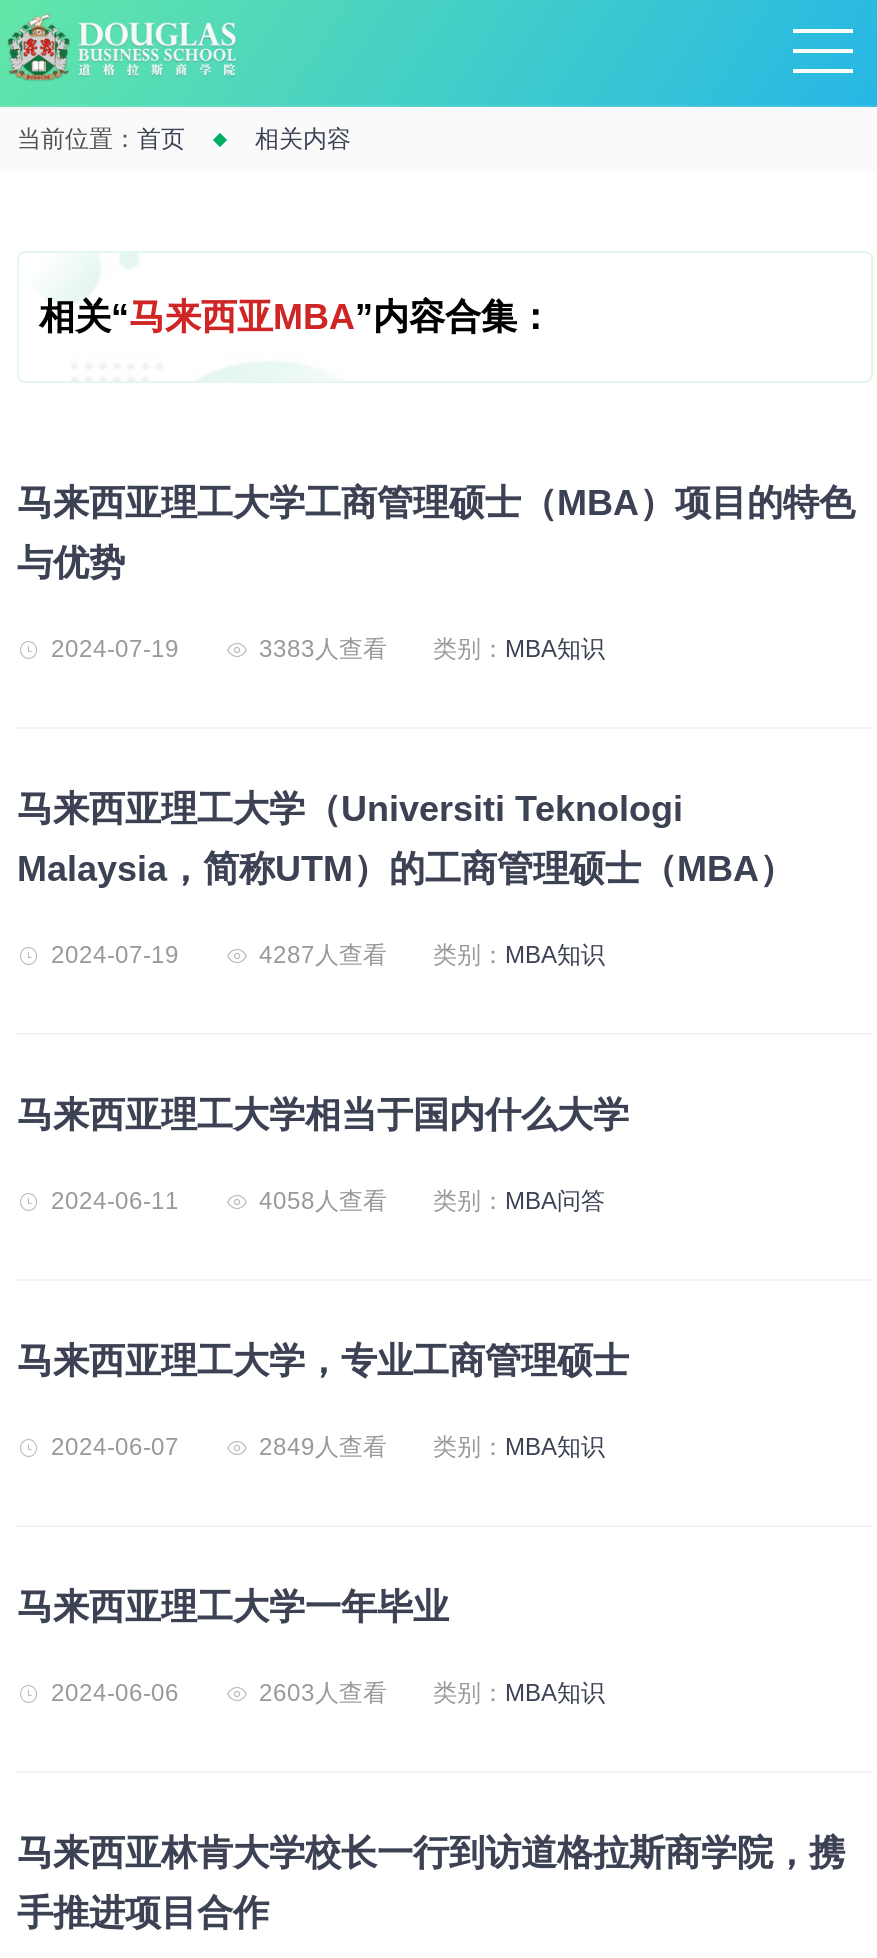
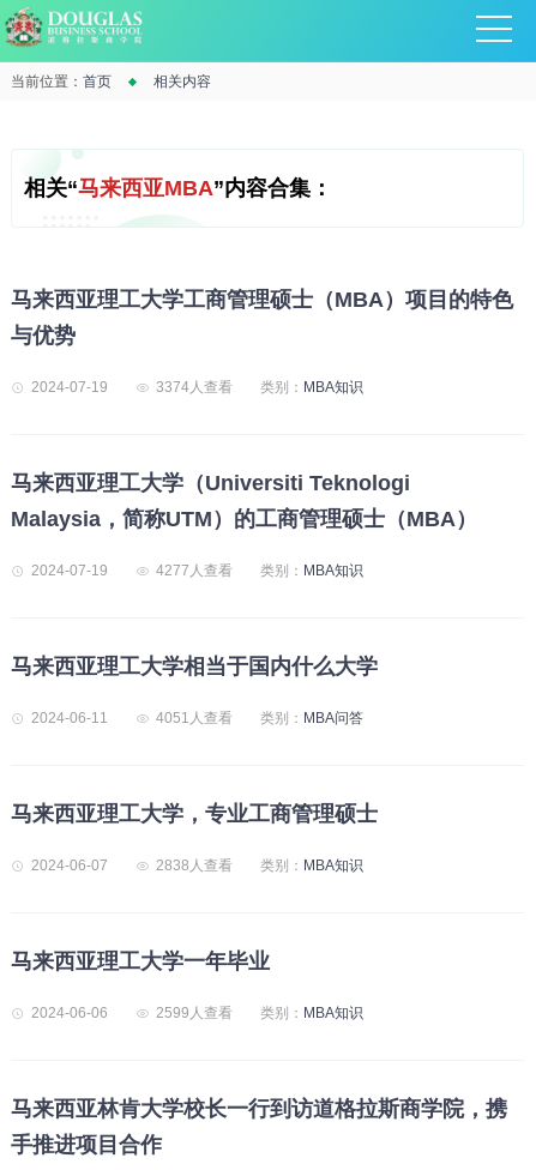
[259,635,605,663] 3383人查看 类别：MBA知识 -> [156,379,363,396] 3374人查看 类别：MBA知识
[259,941,605,969] 4287人查看 类别：MBA知识 -> [156,562,363,579] 4277人查看 类别：MBA知识
[259,1187,605,1215] 4058人查看 类别：MBA问答 -> [156,710,363,726] 4051人查看 类别：MBA问答
[259,1433,605,1461] 2849人查看 类别：MBA知识 -> [156,857,363,874] 2838人查看 类别：MBA知识
[259,1679,605,1707] 2603人查看 类别：MBA知识 -> [156,1005,363,1021] 2599人查看 类别：MBA知识

